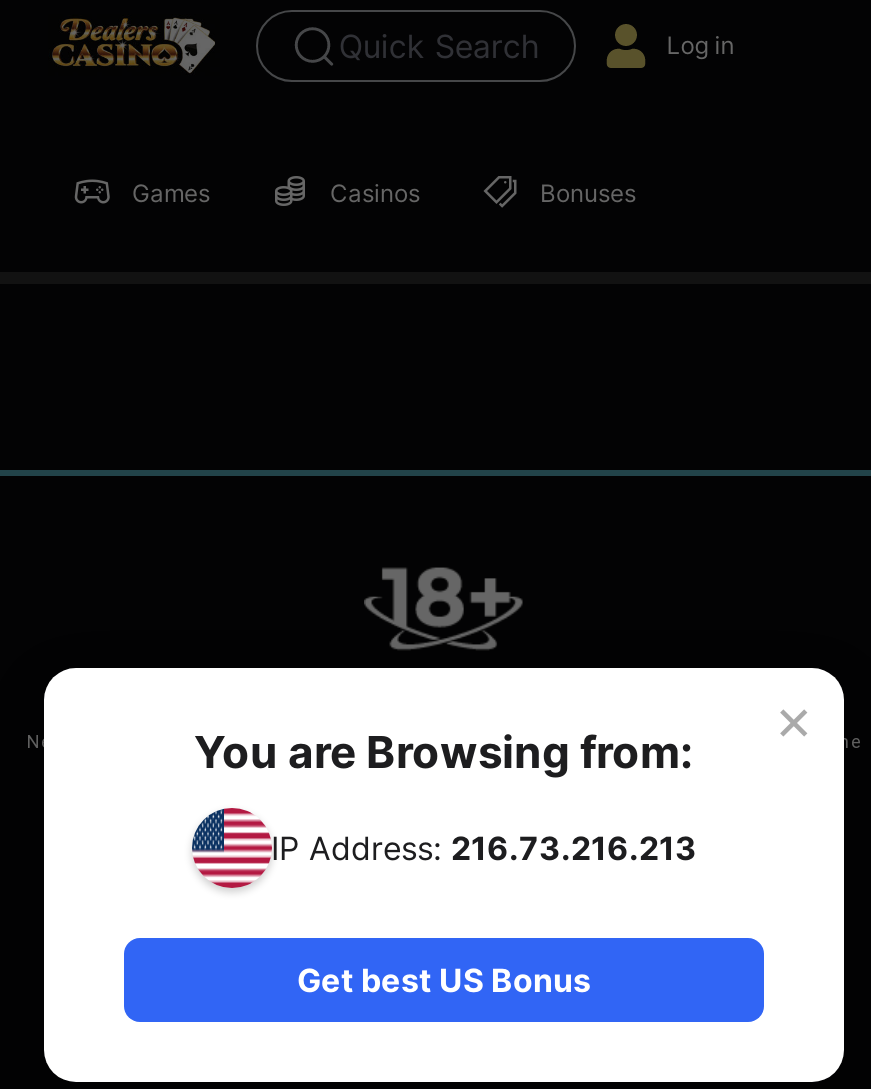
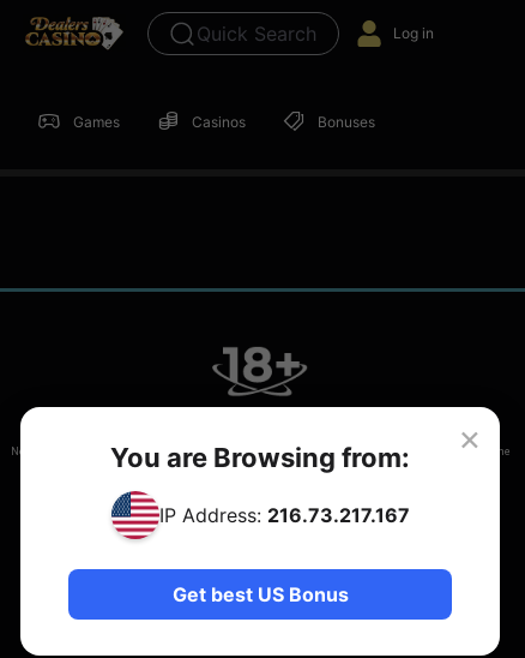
[271,827,697,867] IP Address: 216.73.216.213 -> [159,503,409,527] IP Address: 216.73.217.167

